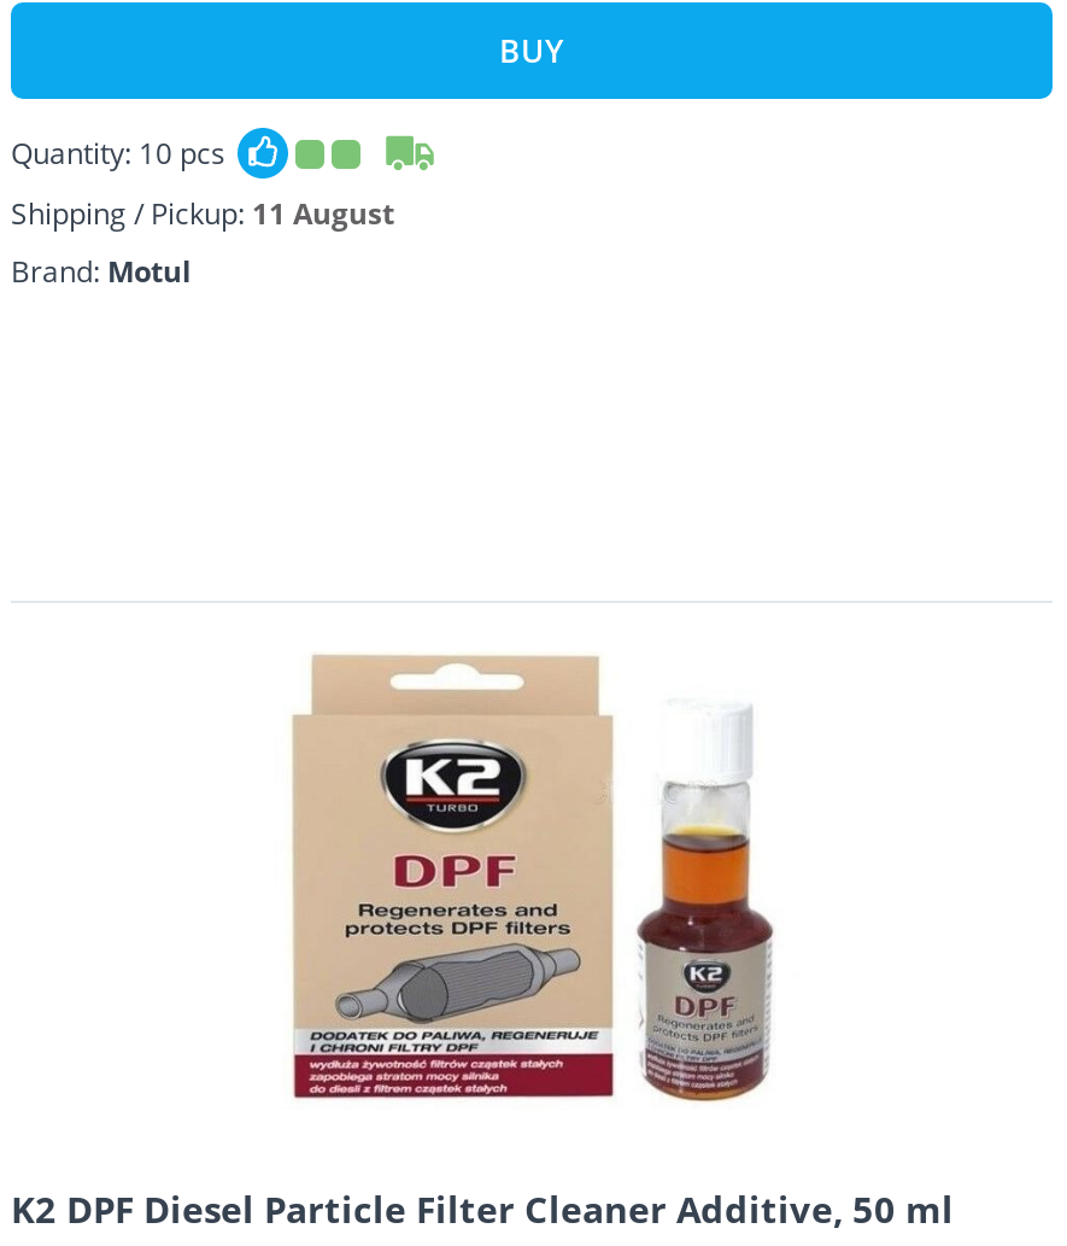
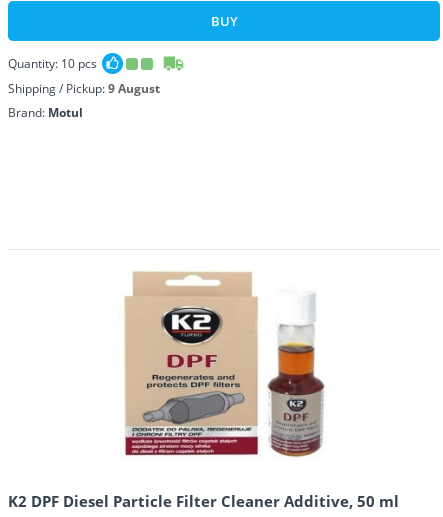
[11,193,394,234] Shipping / Pickup: 11 August -> [8,80,160,97] Shipping / Pickup: 9 August

